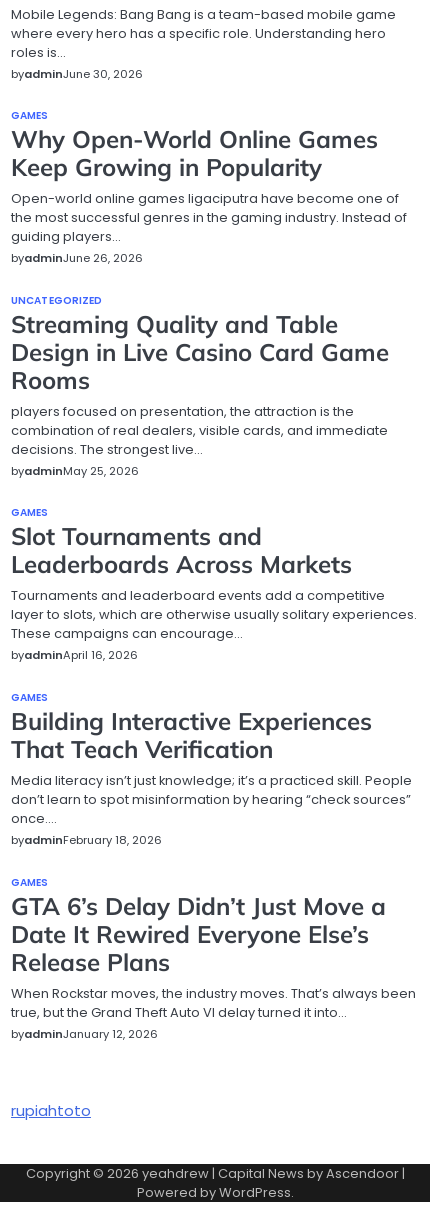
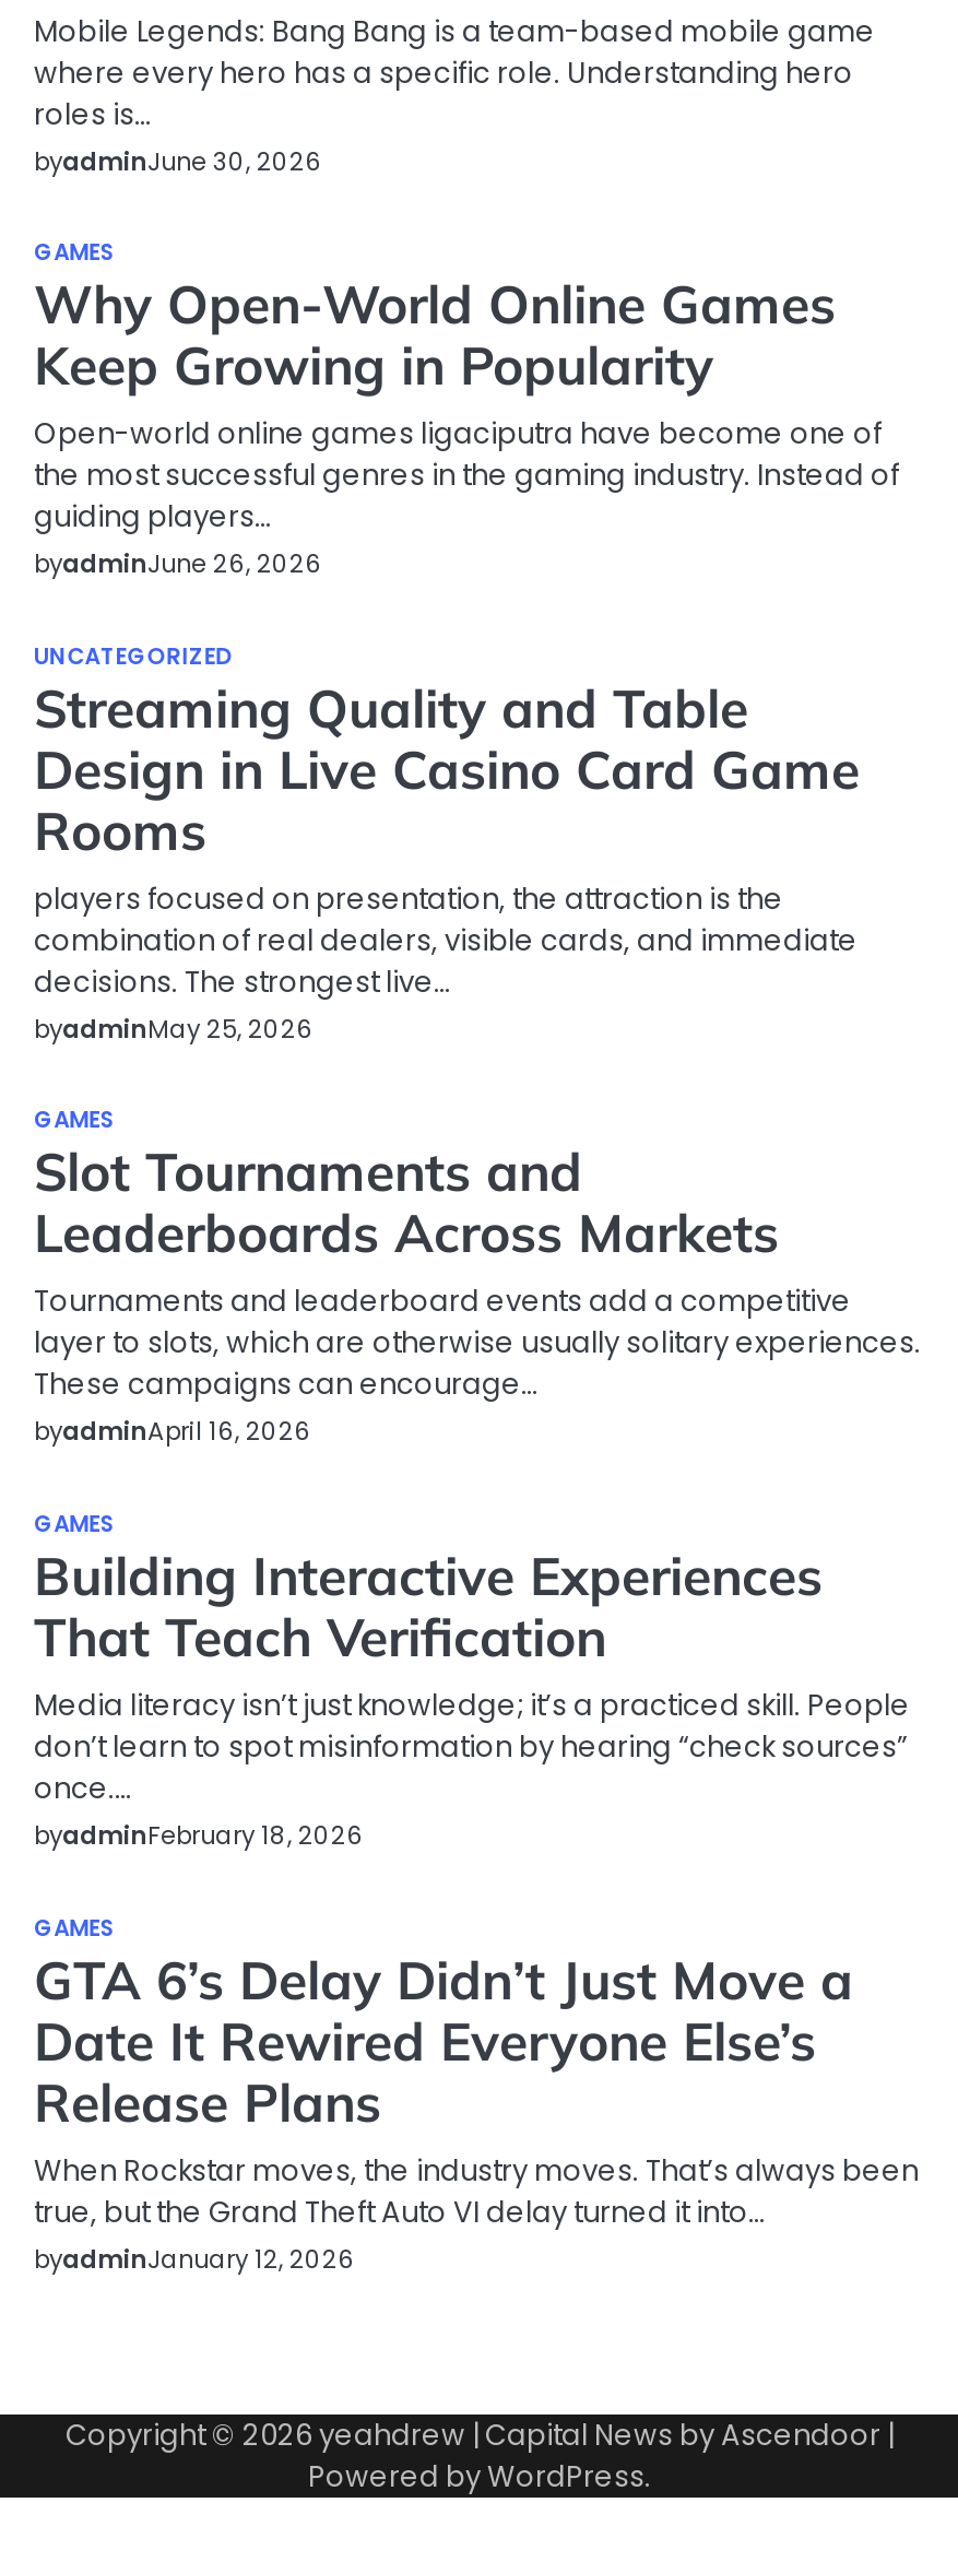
[11,1100,91,1121] rupiahtoto -> none

